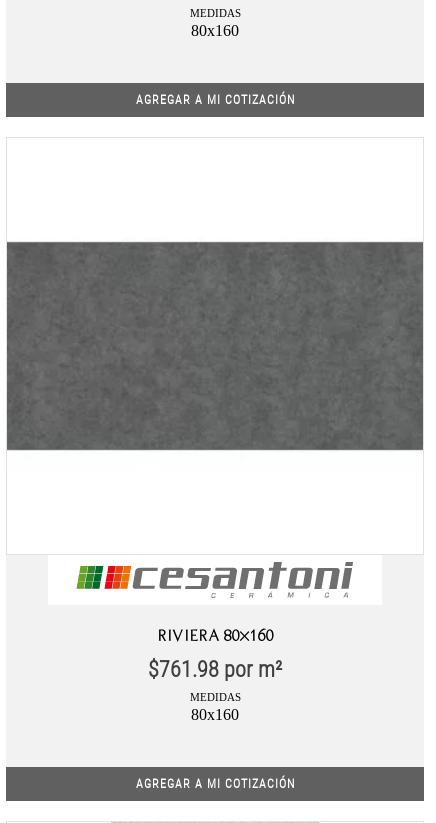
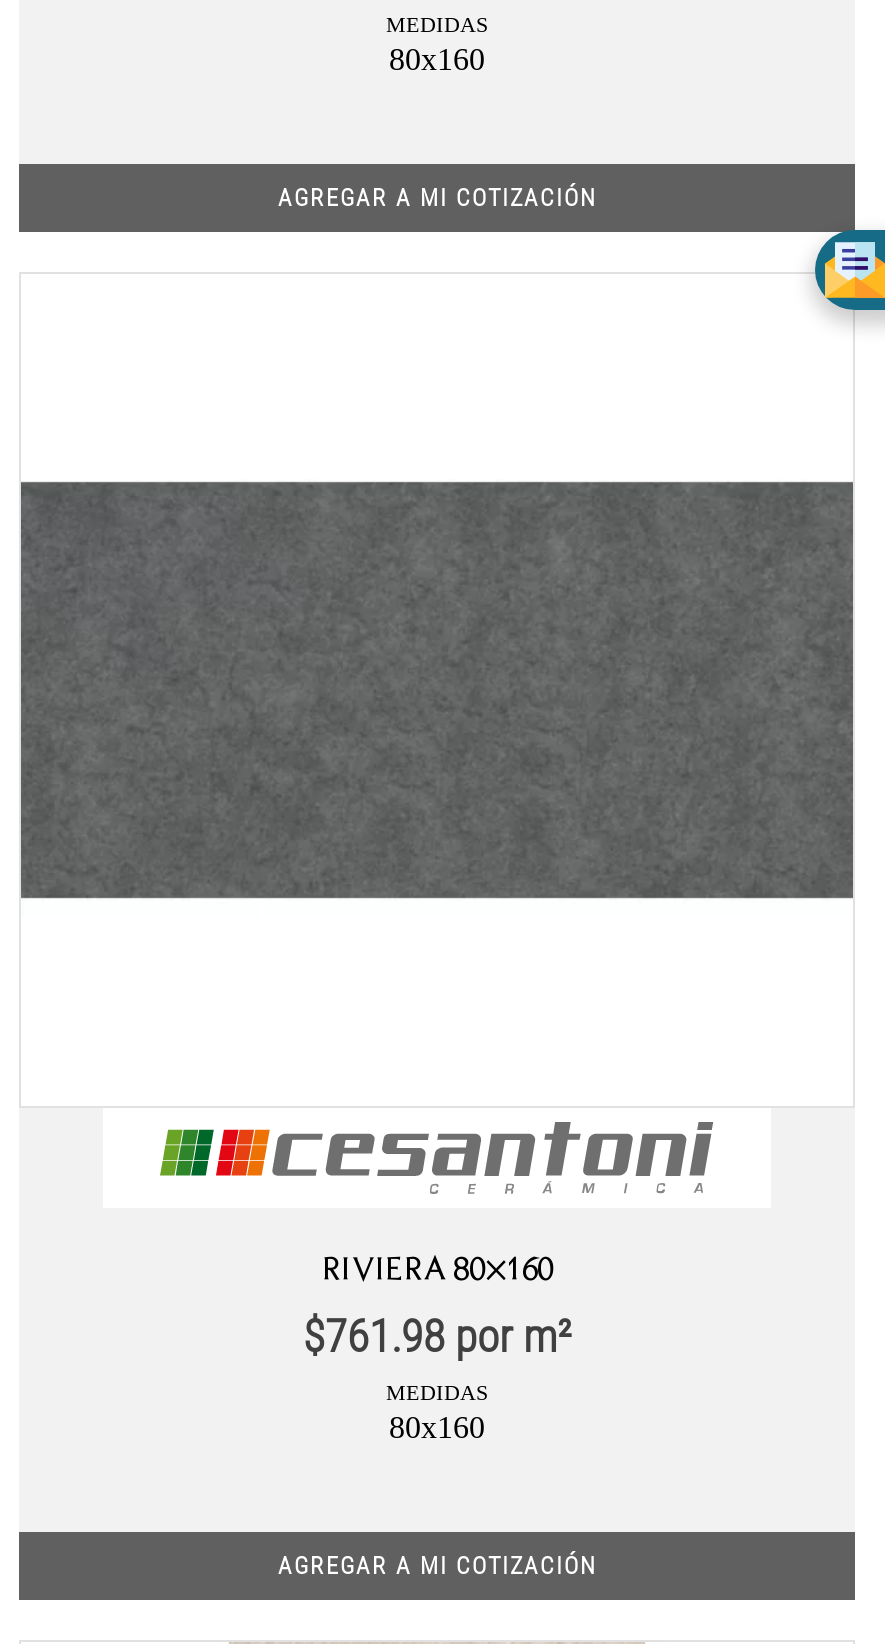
none -> [809,226,879,326] [image]

